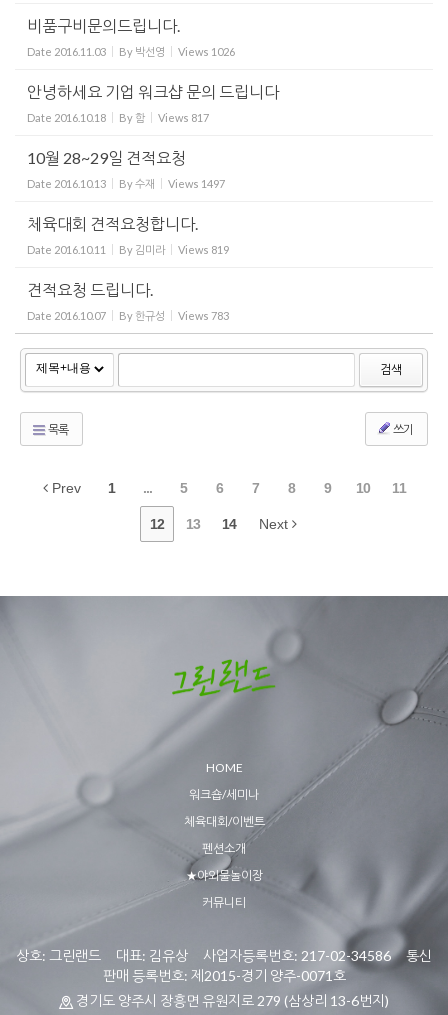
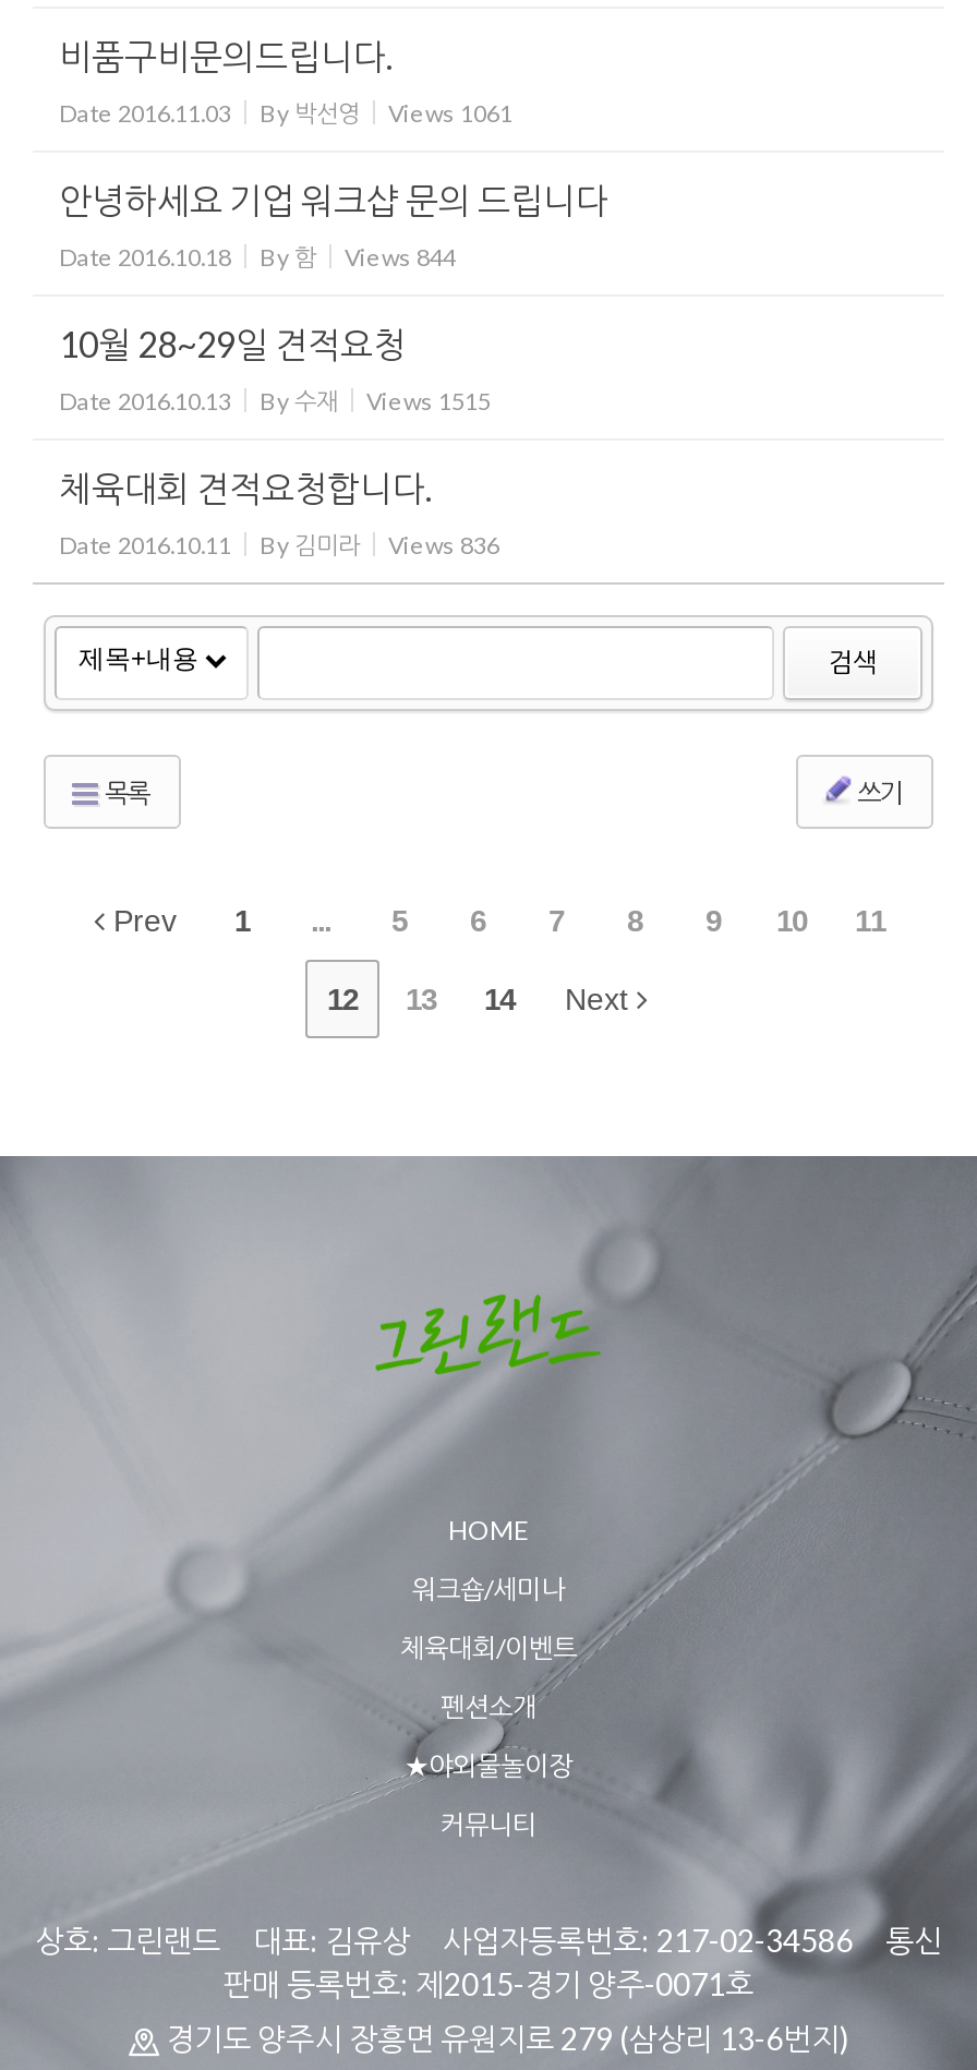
[27,44,235,57] Date 2016.11.03 By 박선영 Views 1026 -> [59,97,512,125] Date 2016.11.03 By 박선영 Views 1061
[27,110,209,123] Date 2016.10.18 By 함 Views 817 -> [59,241,456,269] Date 2016.10.18 By 함 Views 844
[27,176,225,189] Date 2016.10.13 By 수재 Views 1497 -> [59,385,491,413] Date 2016.10.13 By 수재 Views 1515
[27,242,229,321] Views 819 | 견적요청 드립니다. | Date 2016.10.07 | By 한규성 | Views 783 -> [388,529,499,557] Views 836

